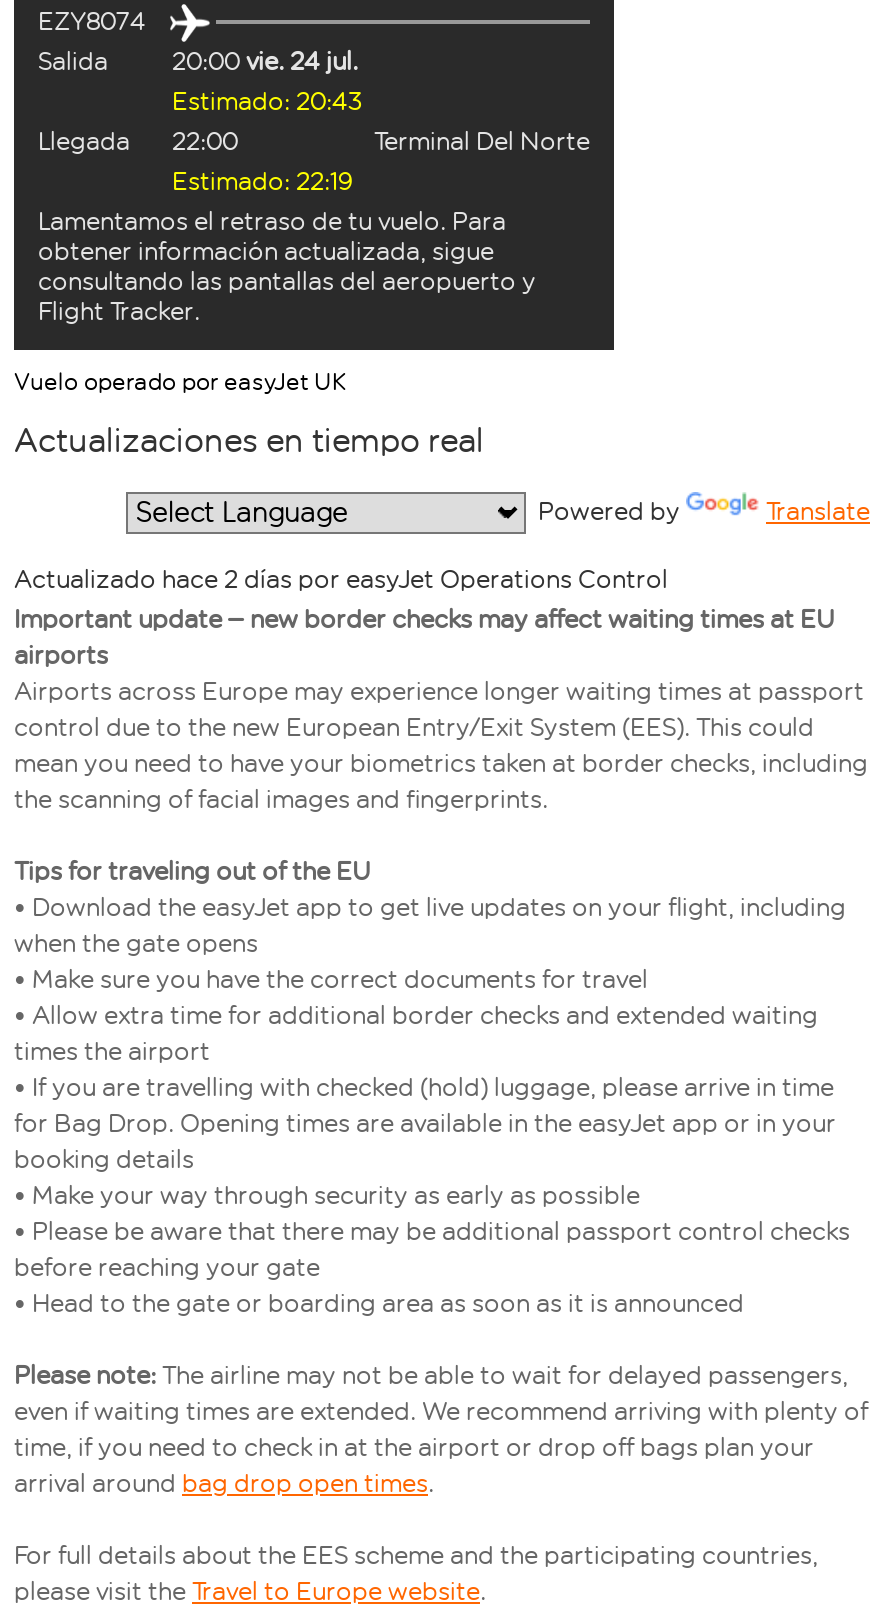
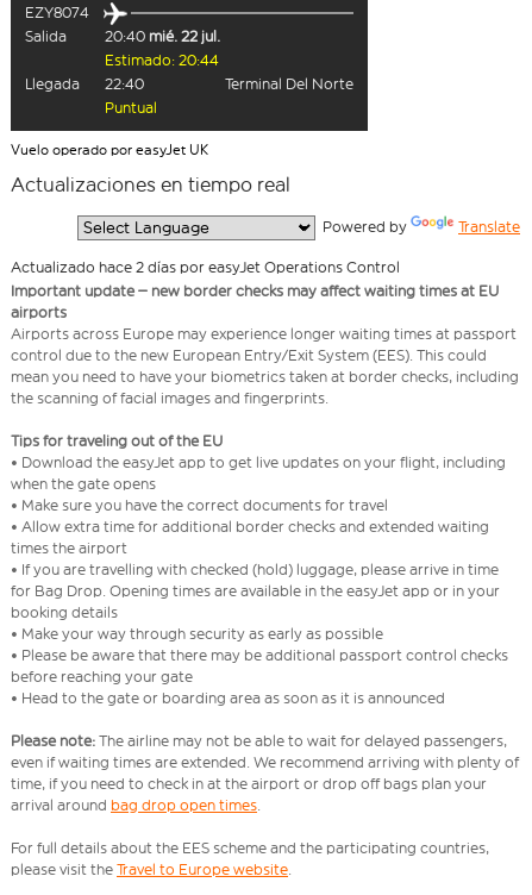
[172,46,358,76] 20:00 vie. 24 jul. -> [105,27,220,45] 20:40 mié. 22 jul.
[172,86,362,116] Estimado: 20:43 -> [105,51,219,69] Estimado: 20:44
[38,126,238,156] Llegada 22:00 -> [25,75,144,93] Llegada 22:40
[38,166,536,326] Estimado: 22:19 | Lamentamos el retraso de tu vuelo. Para | obtener información actualizada, sigue | consultando las pantallas del aeropuerto y | Flight Tracker. -> [105,99,157,117] Puntual

